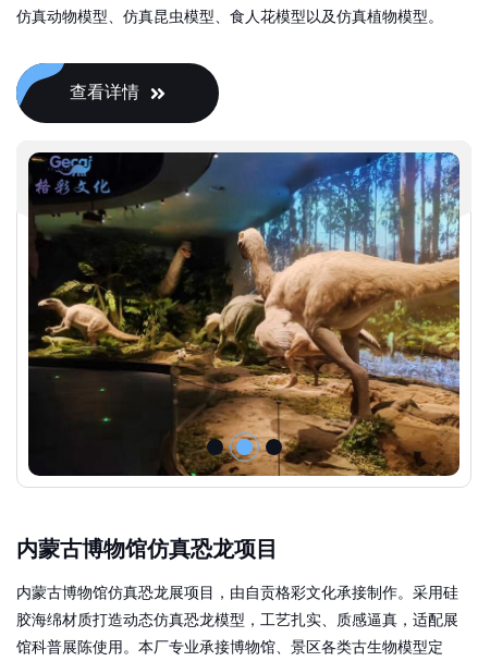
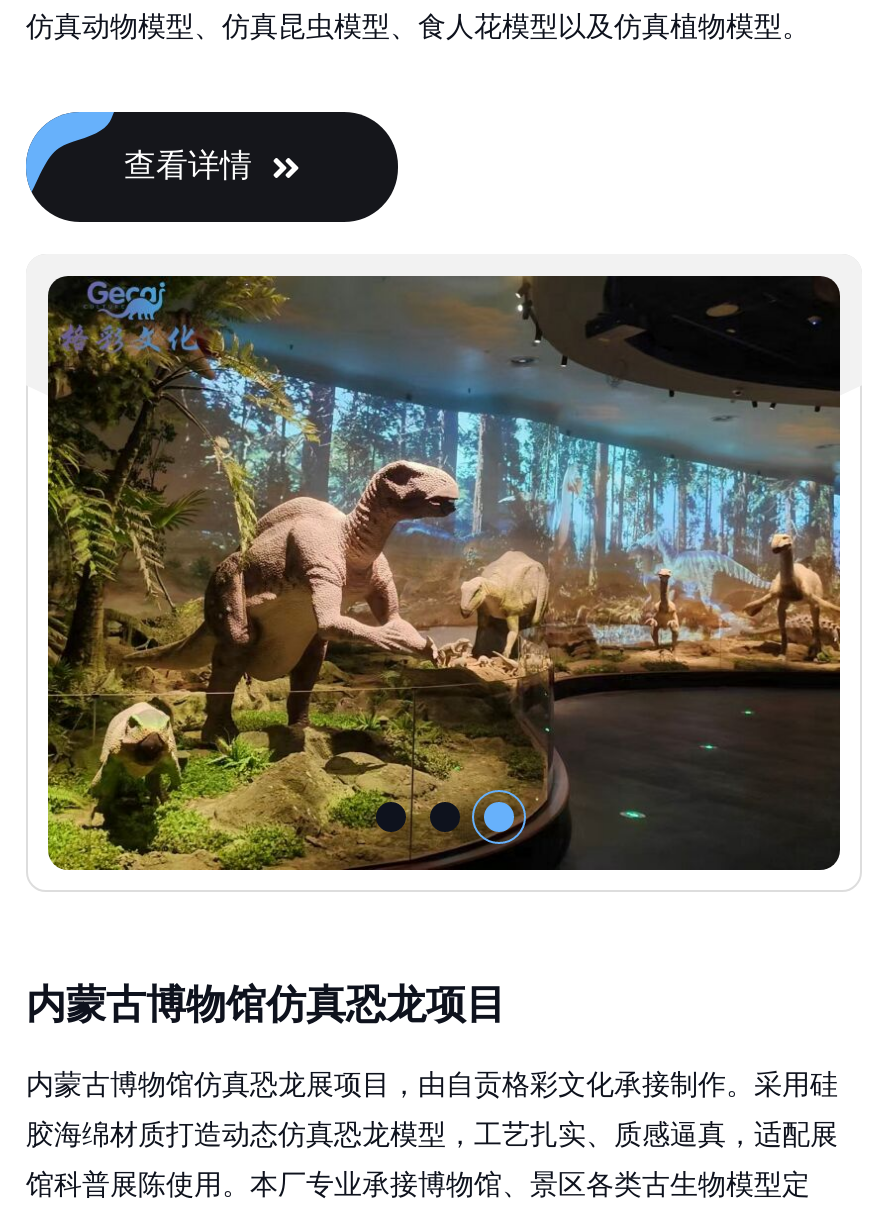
[27,151,461,477] [image] -> [46,274,842,872] [image]

